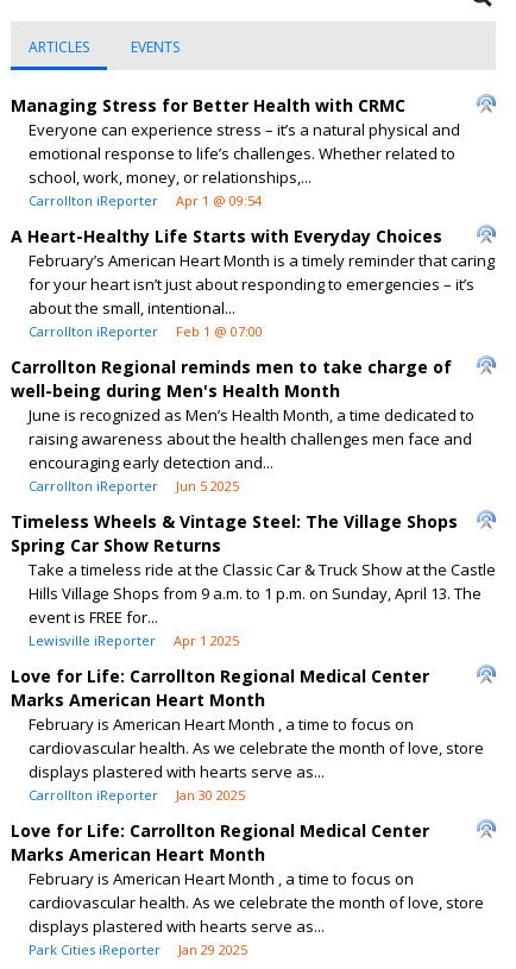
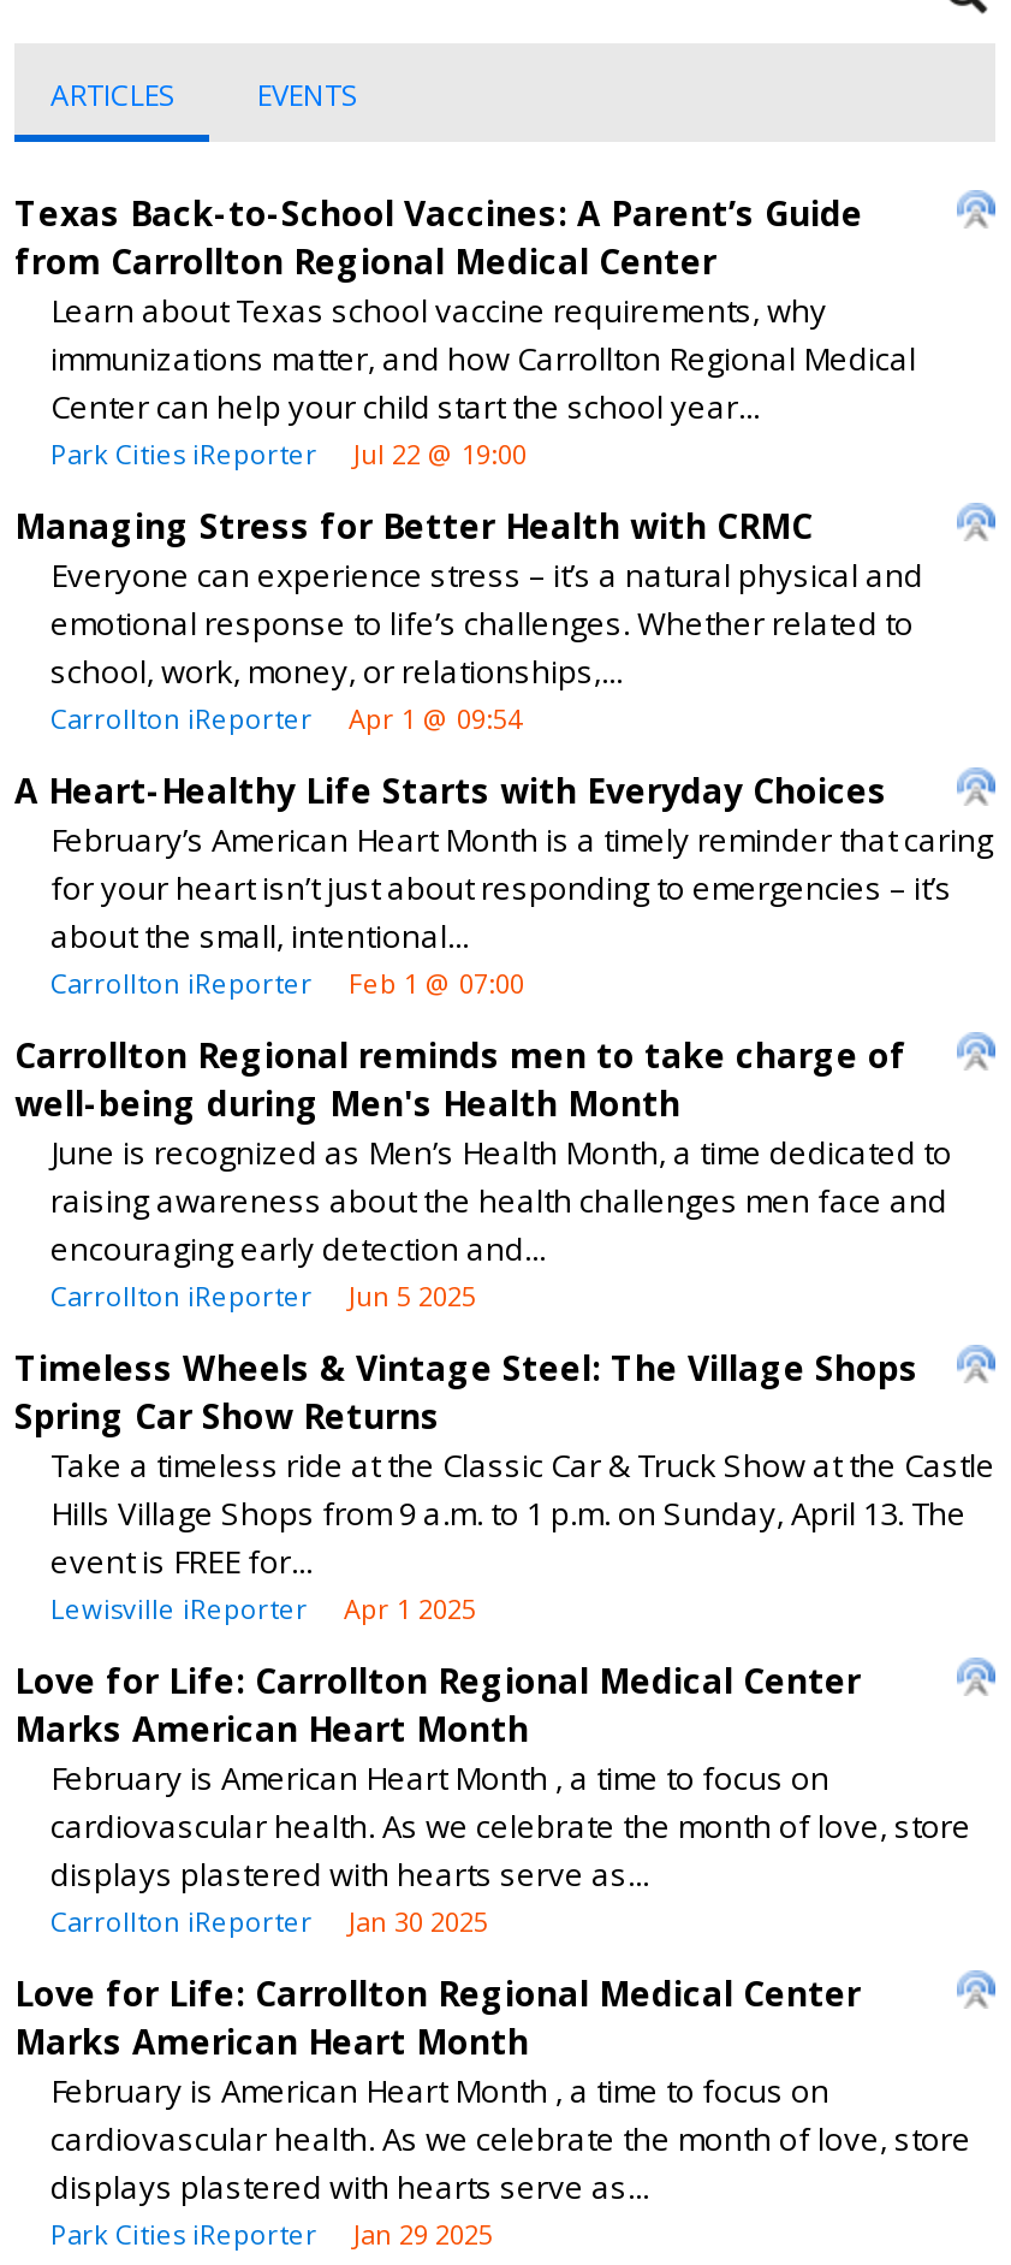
none -> [14,190,916,472] Texas Back-to-School Vaccines: A Parent’s Guide | from Carrollton Regional Medical Center | Learn about Texas school vaccine requirements, why | immunizations matter, and how Carrollton Regional Medical | Center can help your child start the school year... | Park Cities iReporter | Jul 22 @ 19:00

